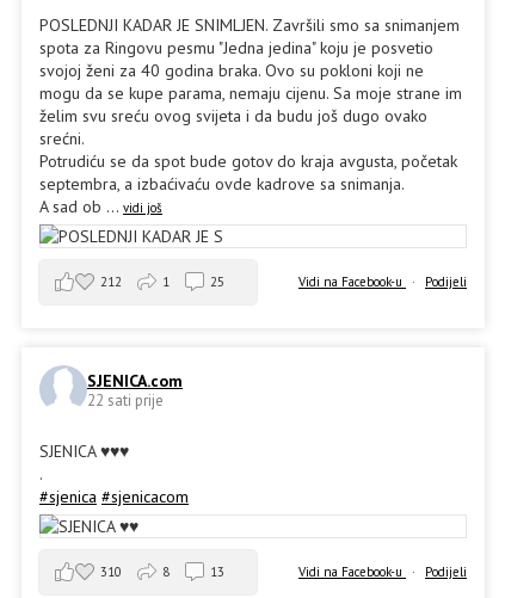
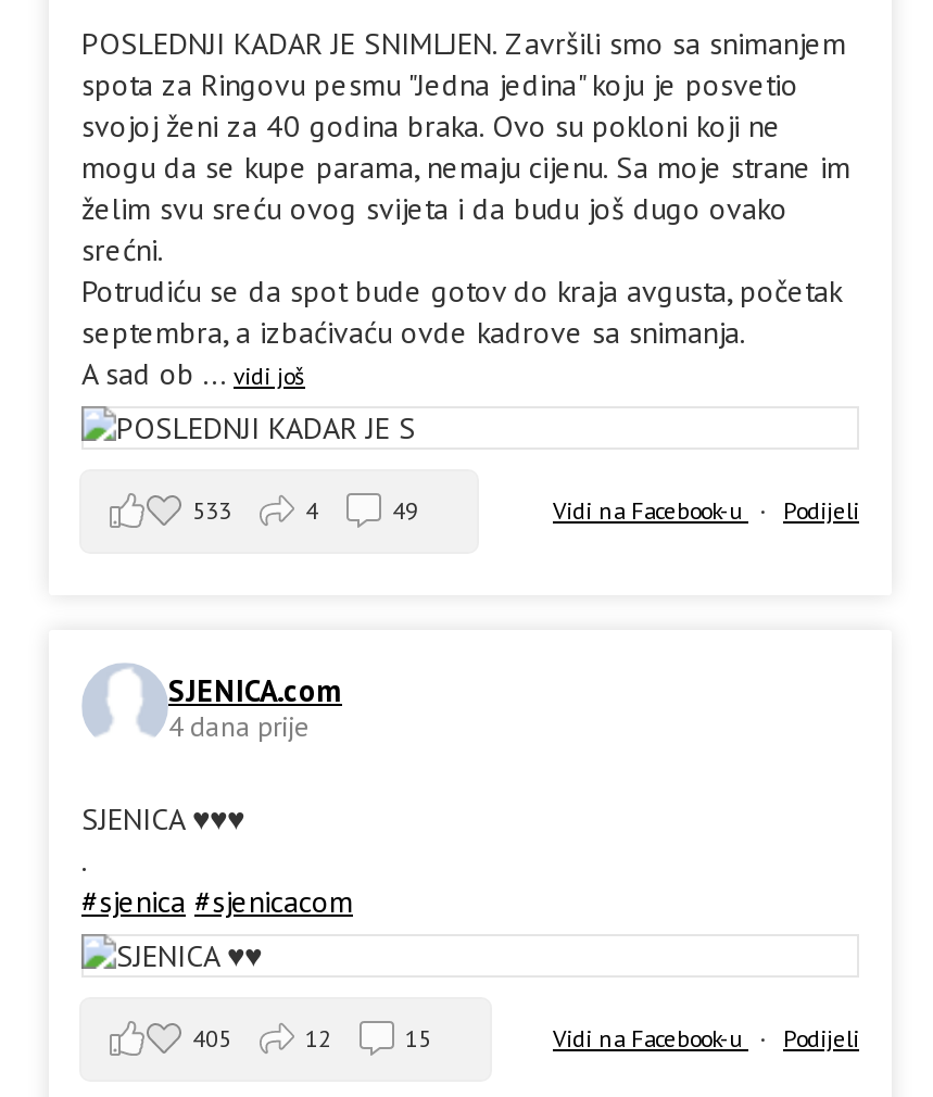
[100,273,122,289] 212 -> [192,494,231,525] 533
[162,273,170,289] 1 -> [305,494,318,525] 4
[210,273,224,289] 25 -> [392,494,418,525] 49
[87,390,164,411] 22 sati prije -> [168,708,310,745] 4 dana prije
[100,563,122,579] 310 -> [192,1022,231,1052] 405
[162,563,170,579] 8 -> [305,1022,331,1052] 12
[210,563,224,579] 13 -> [405,1022,431,1052] 15

